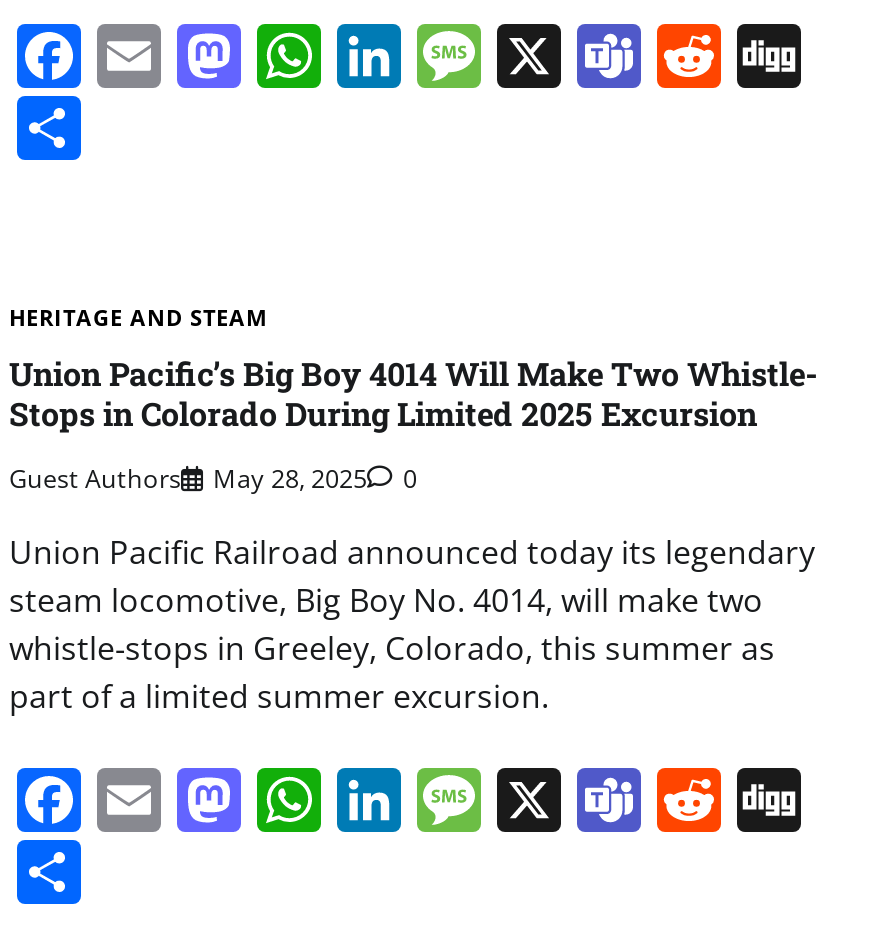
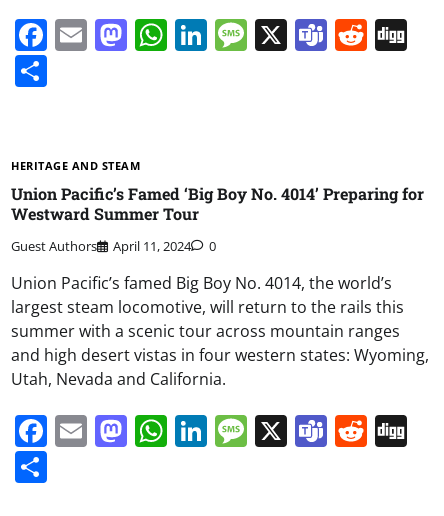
[9,352,817,434] Union Pacific’s Big Boy 4014 Will Make Two Whistle- | Stops in Colorado During Limited 2025 Excursion -> [11,183,424,224] Union Pacific’s Famed ‘Big Boy No. 4014’ Preparing for | Westward Summer Tour
[9,460,417,496] Guest Authors May 28, 2025 0 -> [11,237,216,255] Guest Authors April 11, 2024 0
[9,530,815,718] Union Pacific Railroad announced today its legendary | steam locomotive, Big Boy No. 4014, will make two | whistle-stops in Greeley, Colorado, this summer as | part of a limited summer excursion. -> [11,272,429,390] Union Pacific’s famed Big Boy No. 4014, the world’s | largest steam locomotive, will return to the rails this | summer with a scenic tour across mountain ranges | and high desert vistas in four western states: Wyoming, | Utah, Nevada and California.

